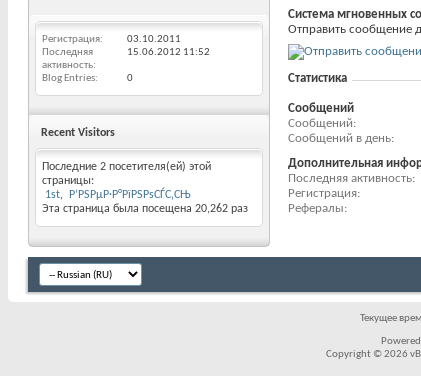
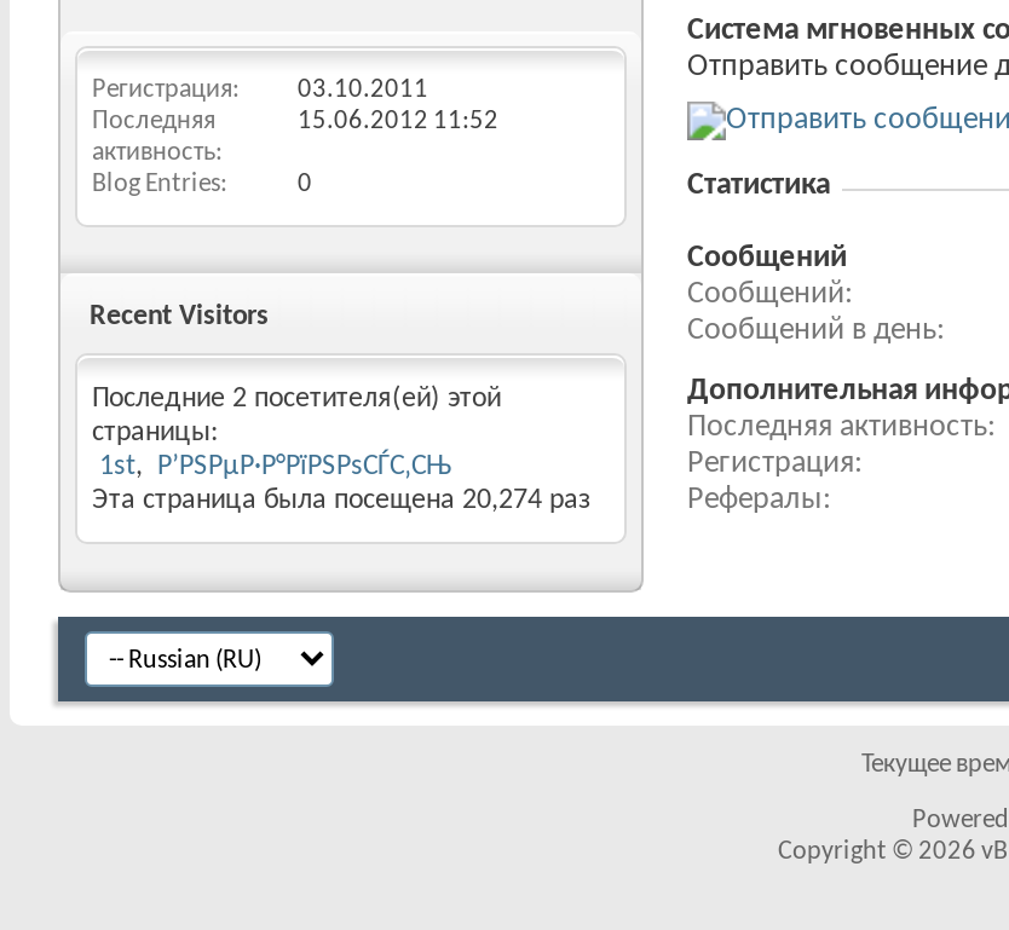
[42,203,248,215] Эта страница была посещена 20,262 раз -> [92,486,590,515] Эта страница была посещена 20,274 раз

